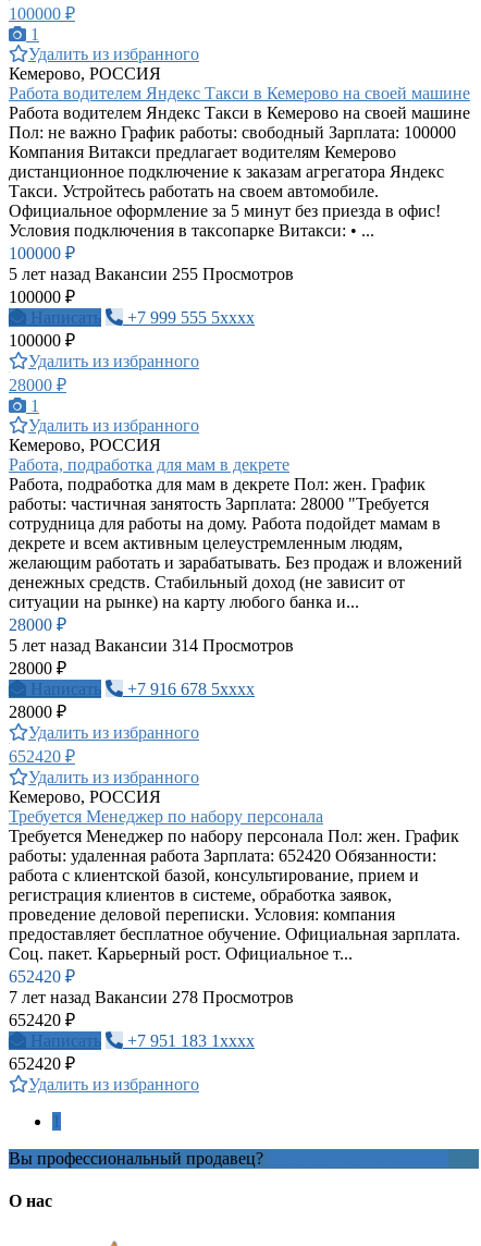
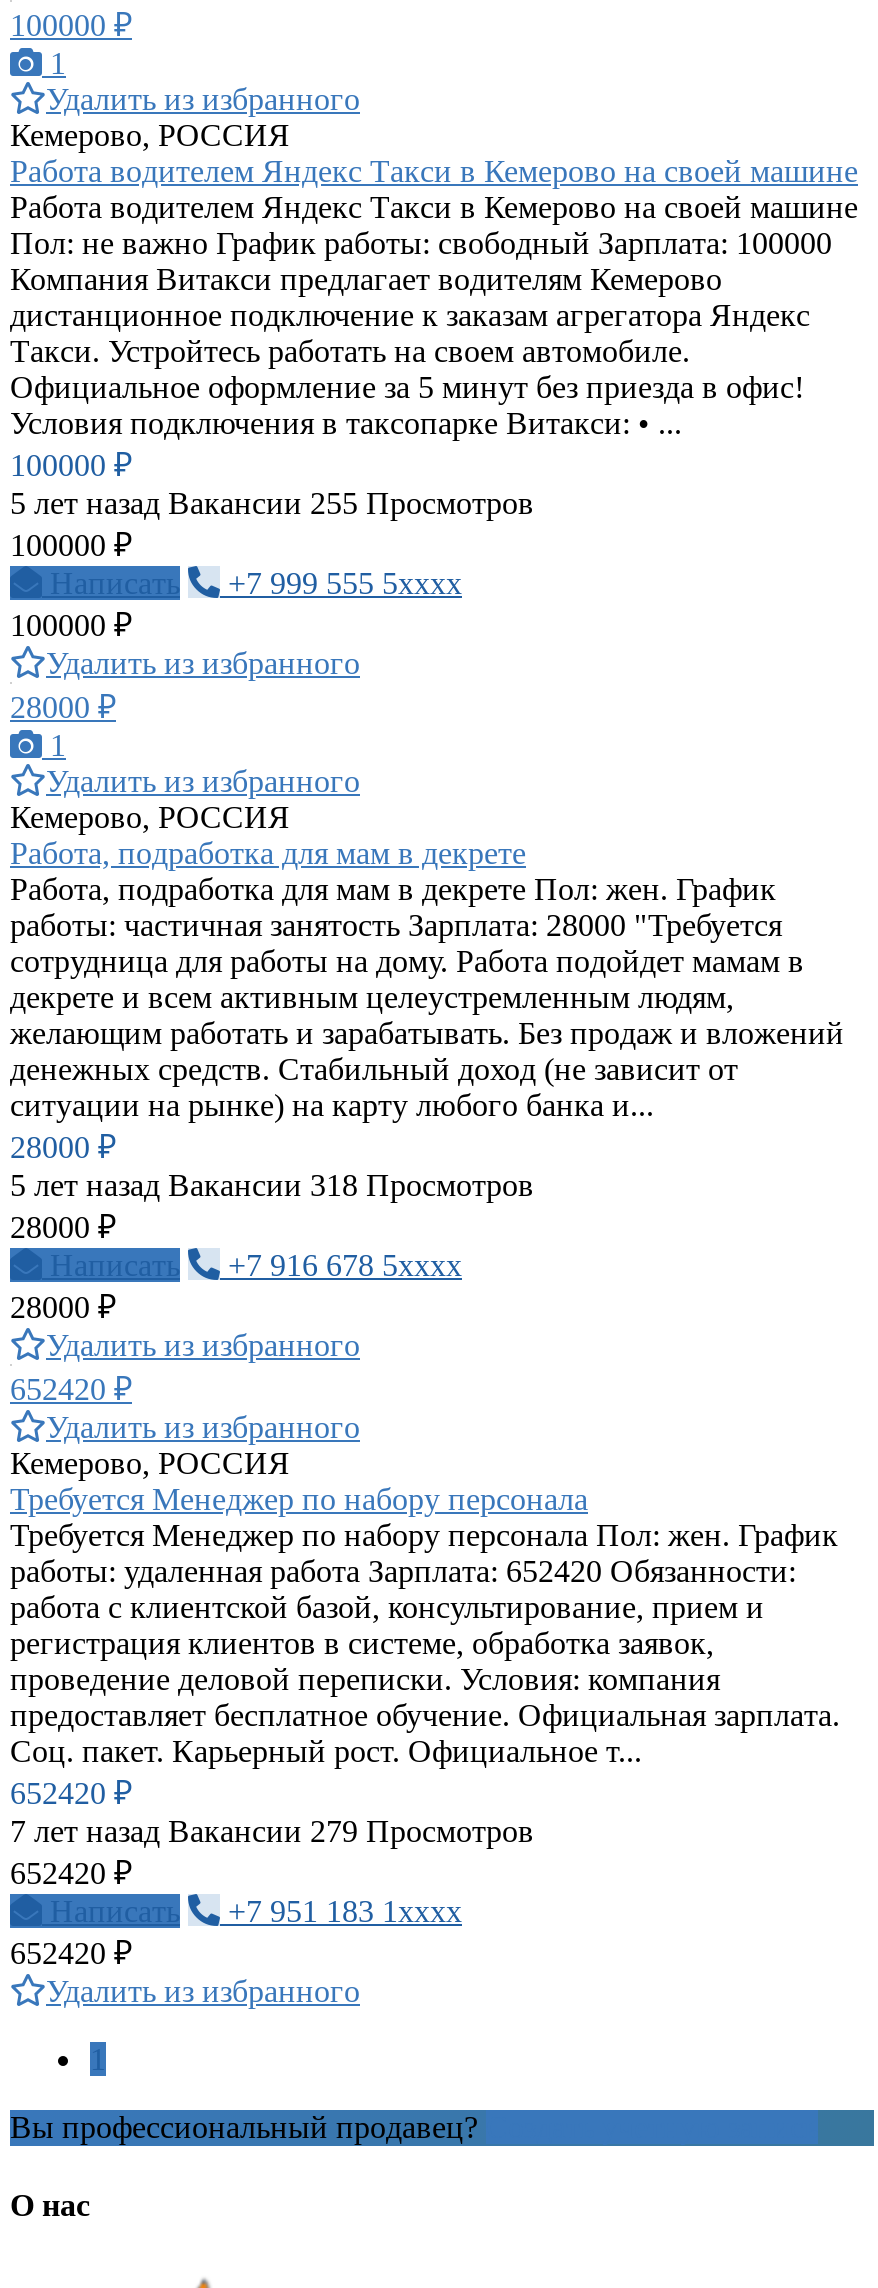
[9,636,294,654] 5 лет назад Вакансии 314 Просмотров -> [10,1168,534,1202] 5 лет назад Вакансии 318 Просмотров
[9,988,294,1006] 7 лет назад Вакансии 278 Просмотров -> [10,1814,534,1848] 7 лет назад Вакансии 279 Просмотров

